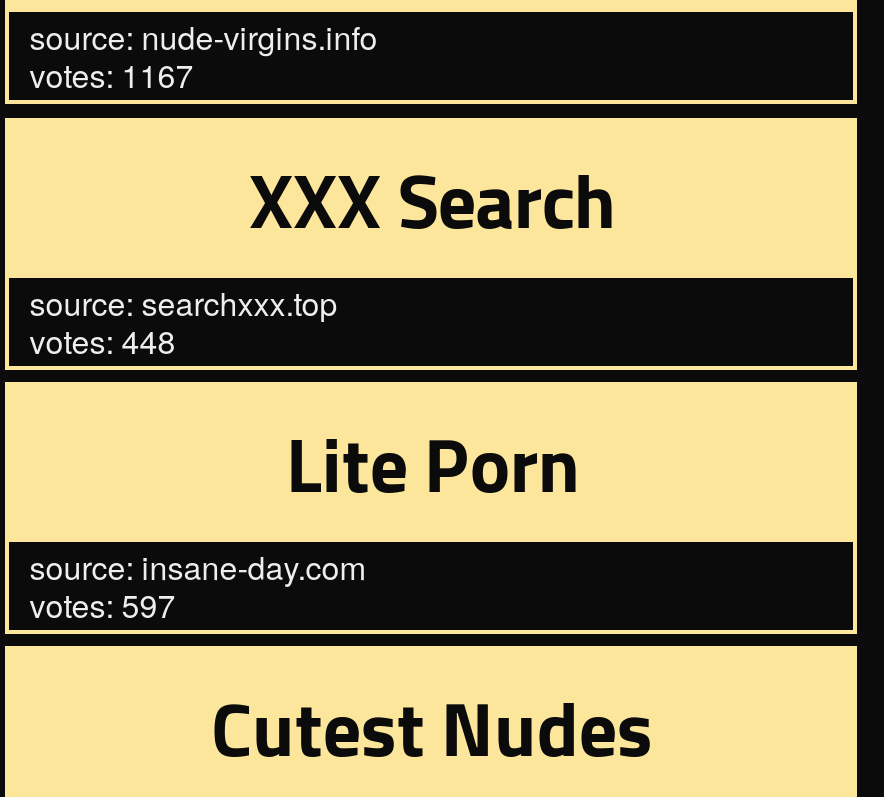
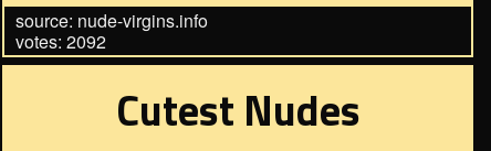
[29,52,613,628] votes: 1167 | XXX Search | source: searchxxx.top | votes: 448 | Lite Porn | source: insane-day.com | votes: 597 -> [16,29,106,54] votes: 2092

